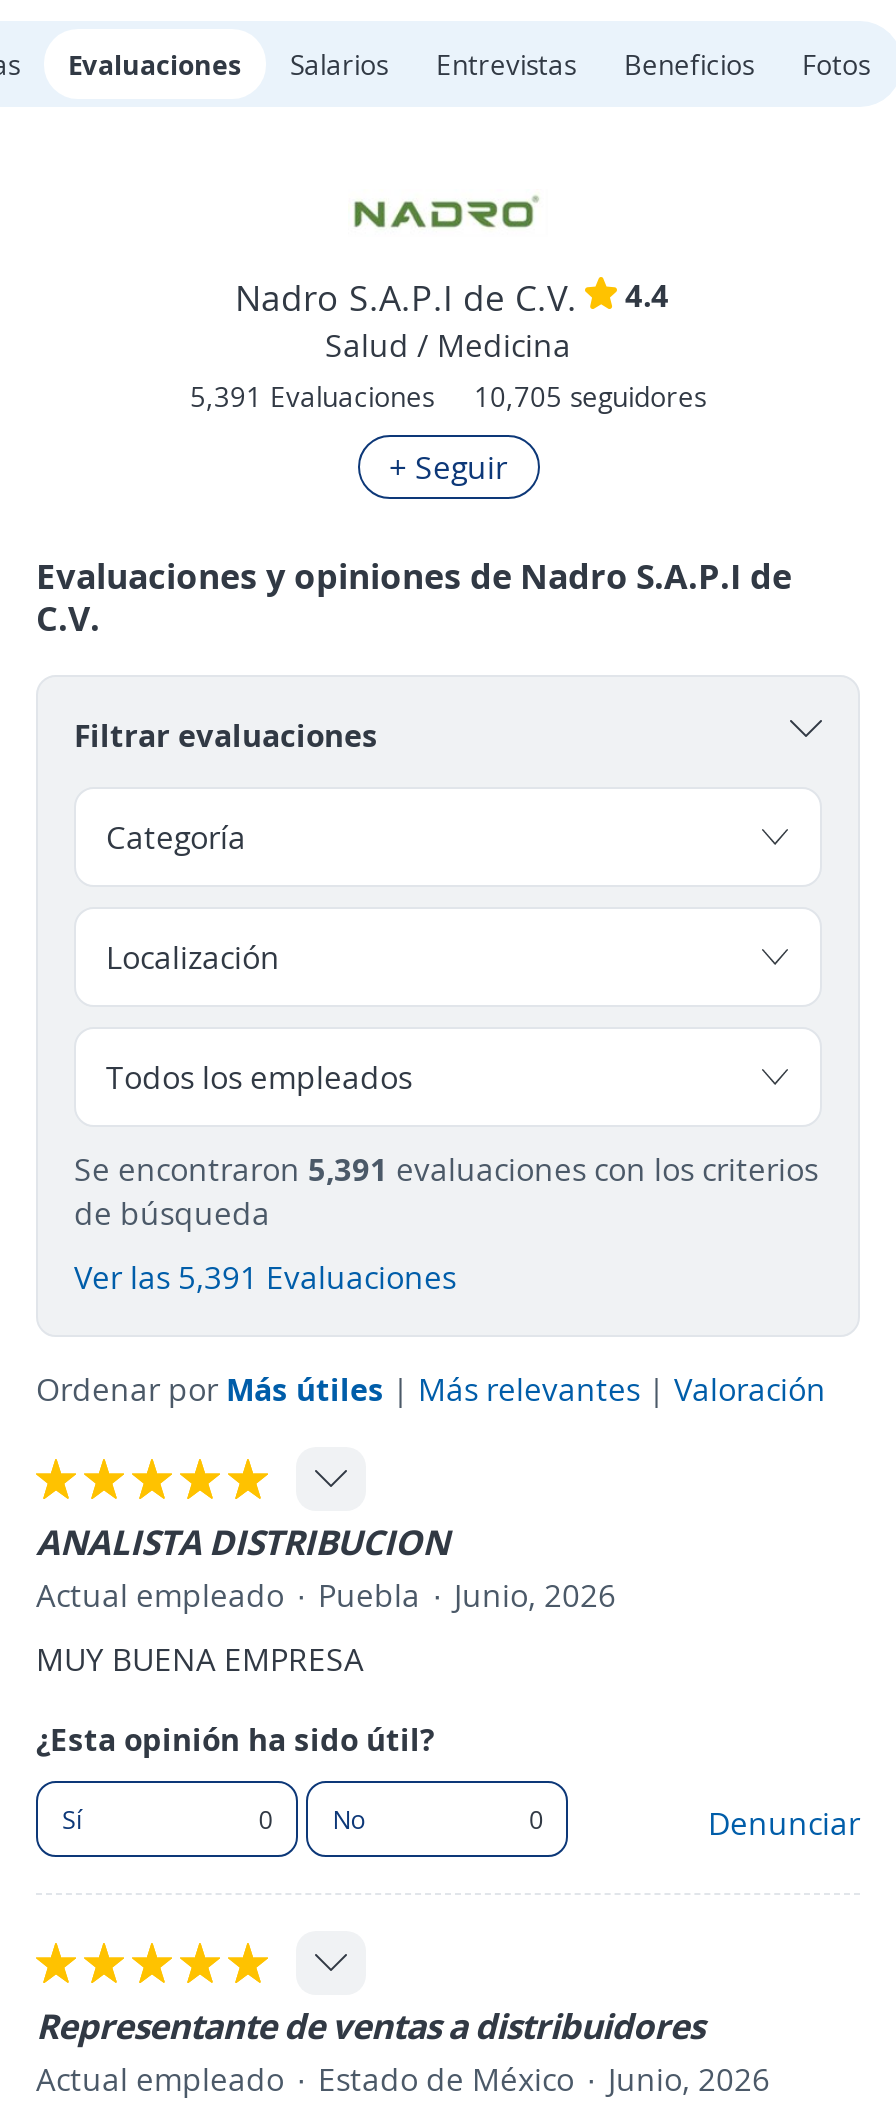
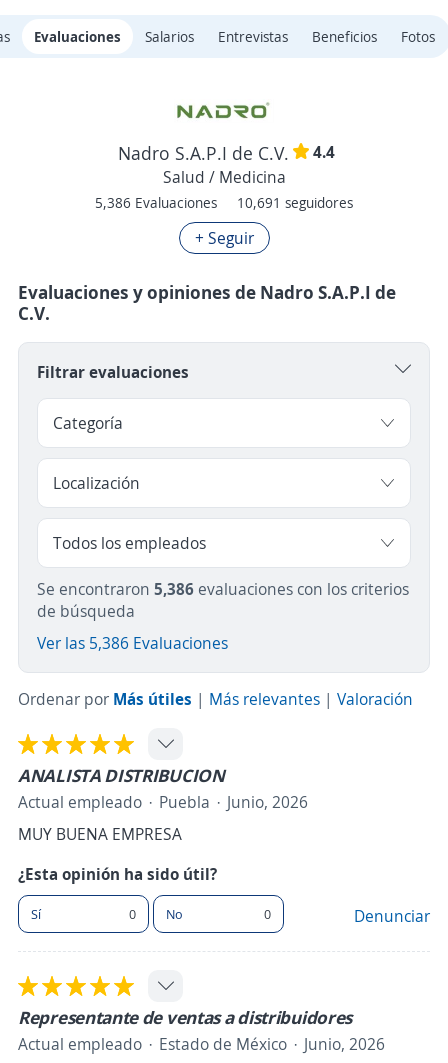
[190,377,434,415] 5,391 Evaluaciones -> [95,193,217,212] 5,386 Evaluaciones
[474,377,706,415] 10,705 seguidores -> [237,193,353,212] 10,691 seguidores
[74,1147,818,1191] Se encontraron 5,391 evaluaciones con los criterios -> [37,578,409,600] Se encontraron 5,386 evaluaciones con los criterios
[74,1255,456,1299] Ver las 5,391 Evaluaciones -> [37,632,228,654] Ver las 5,386 Evaluaciones

